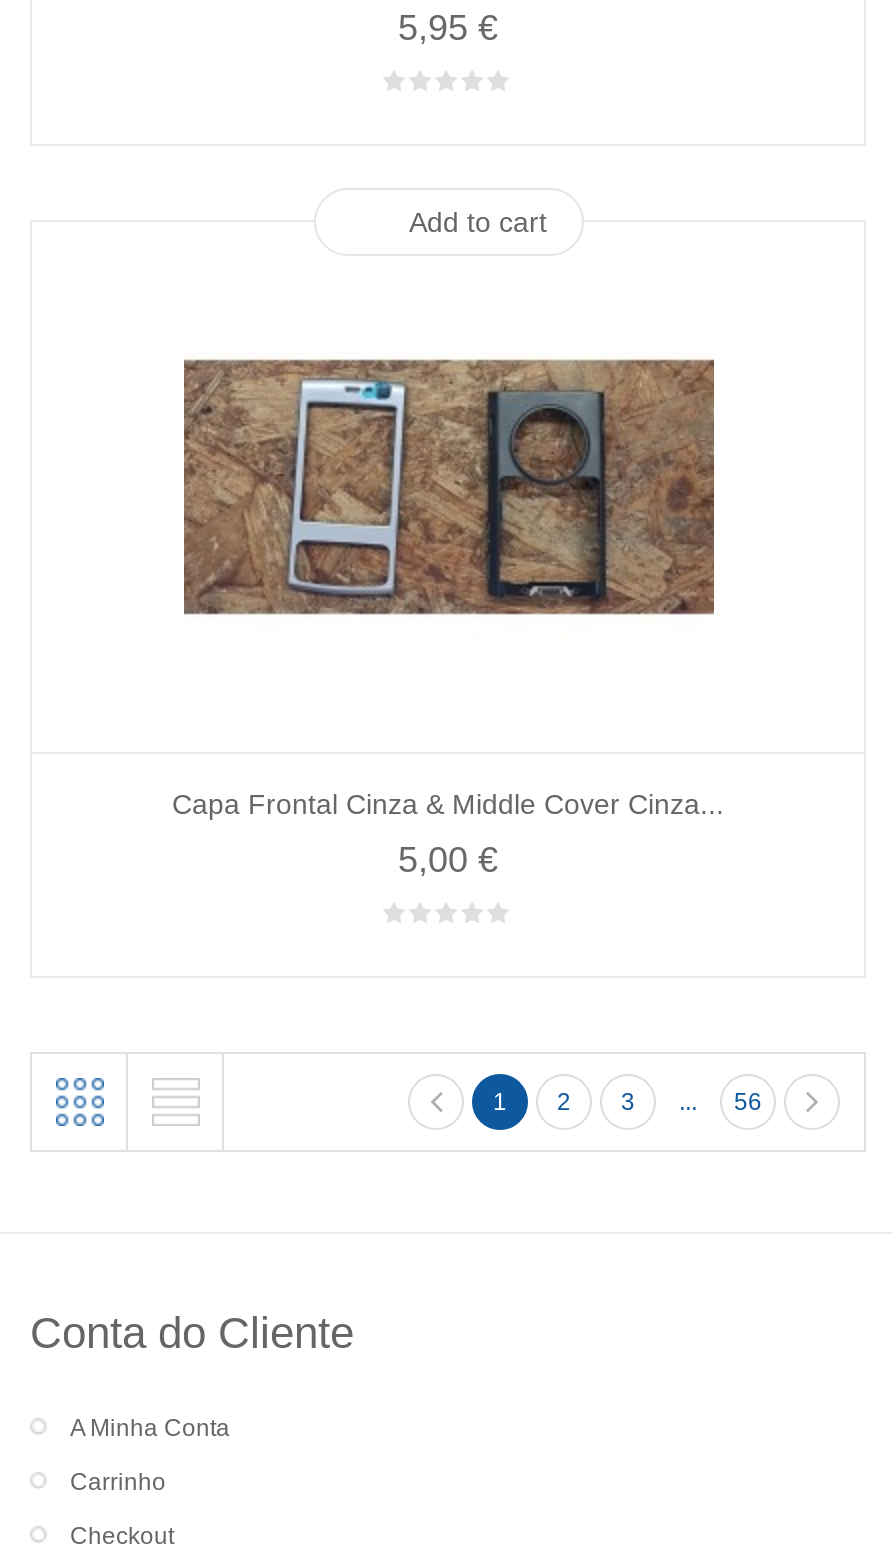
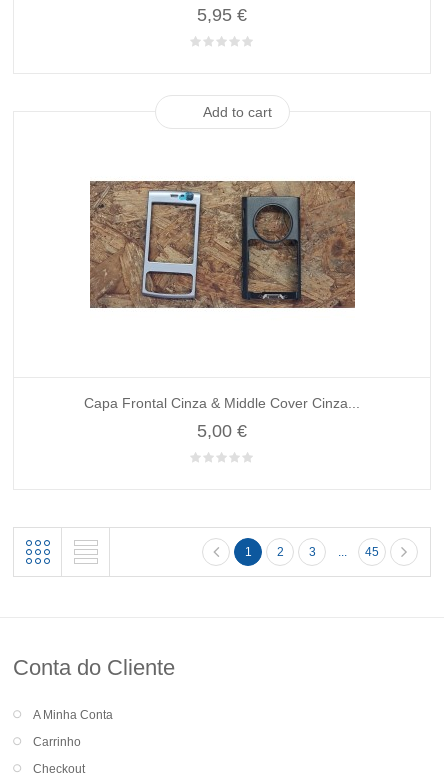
[734,1088,762,1116] 56 -> [365,545,379,559] 45

